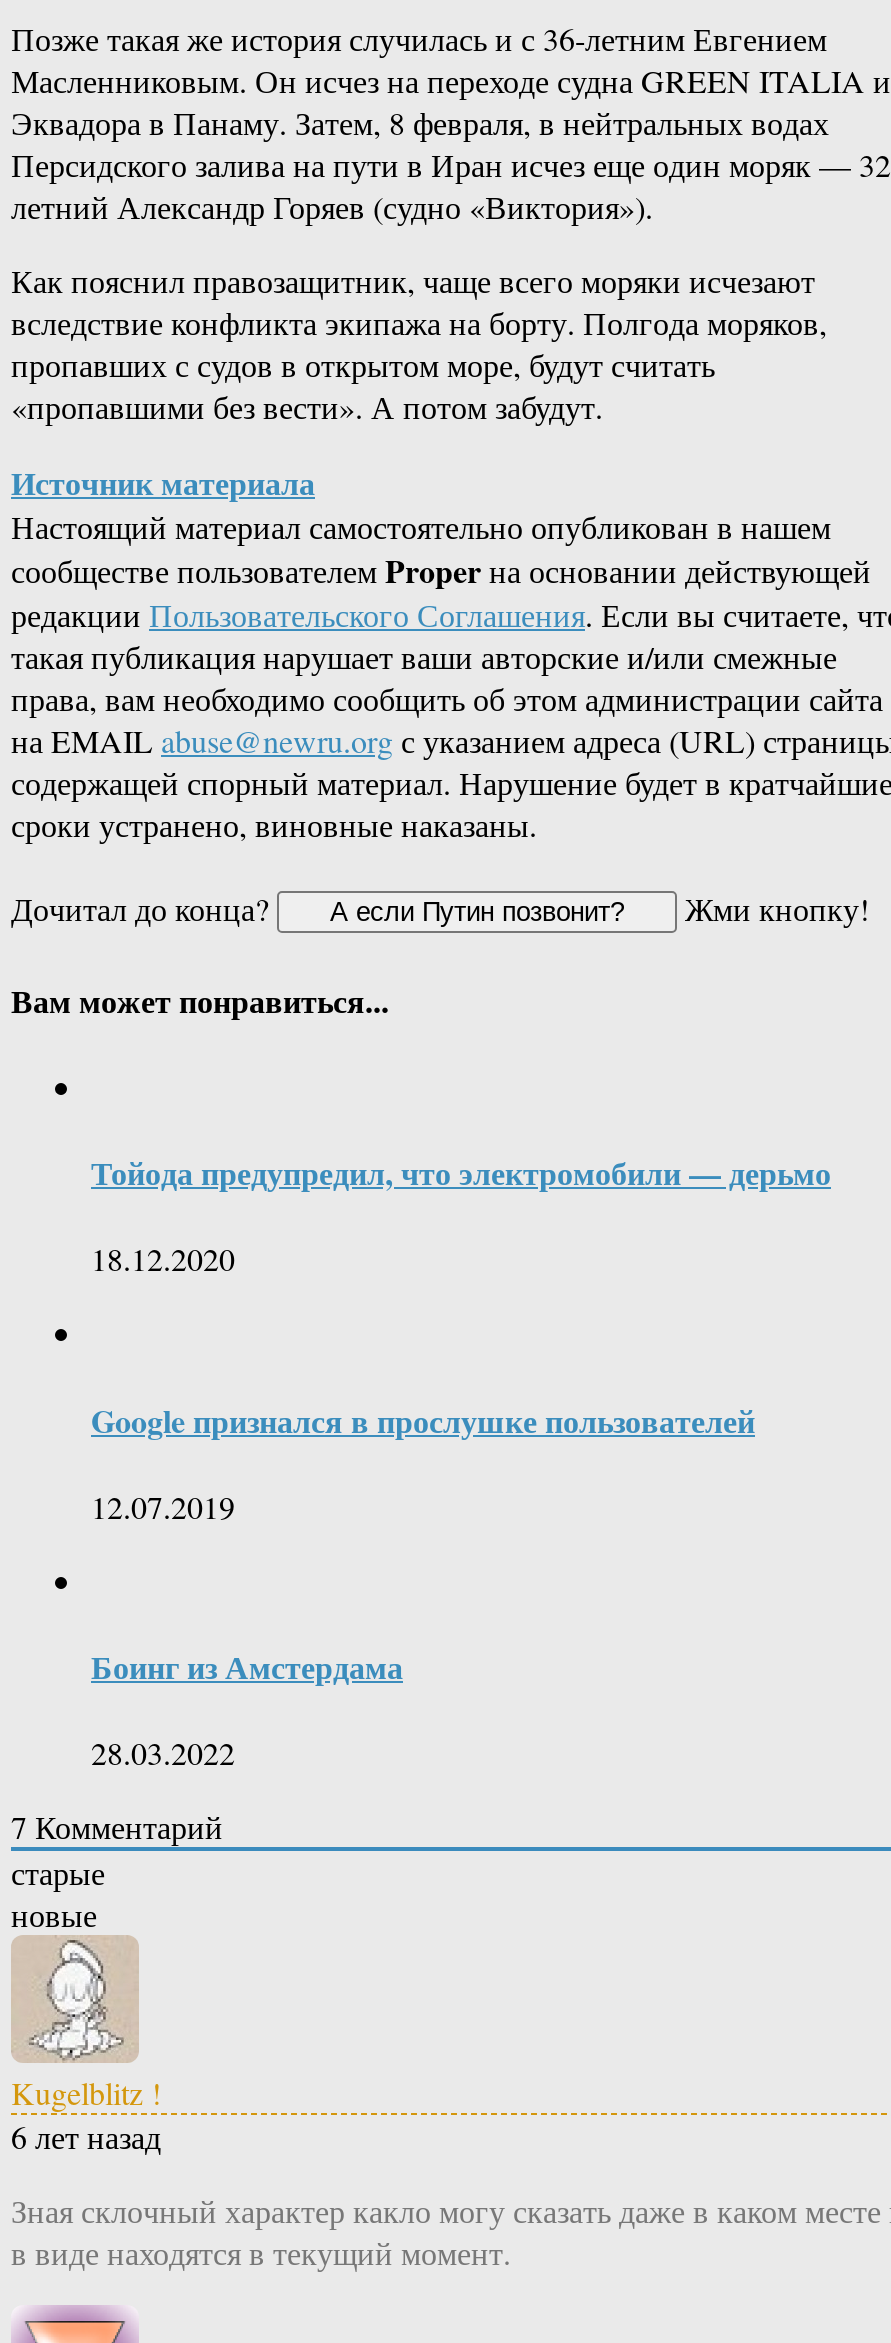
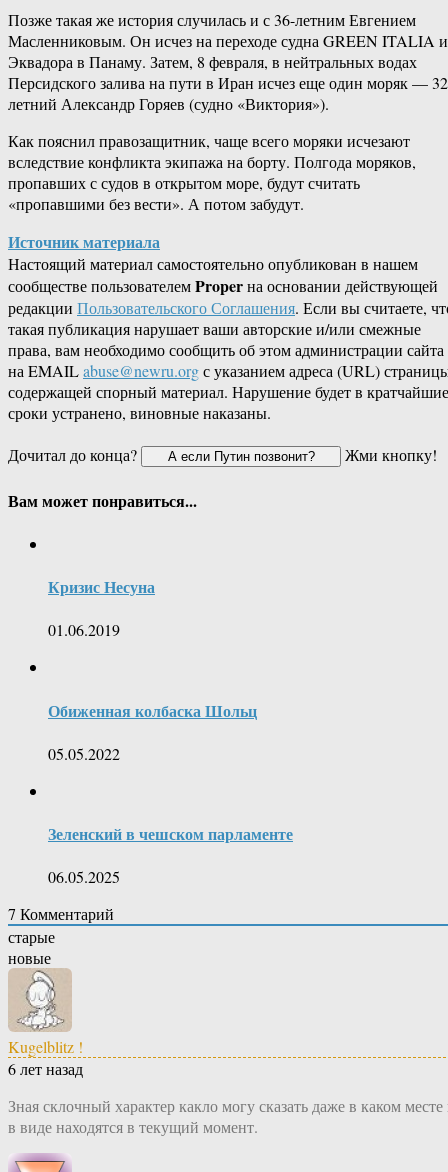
[91,1149,831,1195] Тойода предупредил, что электромобили — дерьмо -> [48,575,155,598] Кризис Несуна
[91,1238,235,1280] 18.12.2020 -> [48,619,120,640] 01.06.2019
[91,1396,755,1442] Google признался в прослушке пользователей -> [48,699,257,722] Обиженная колбаска Шольц
[91,1485,235,1527] 12.07.2019 -> [48,743,120,764] 05.05.2022
[91,1643,403,1689] Боинг из Амстердама -> [48,822,293,845] Зеленский в чешском парламенте
[91,1732,235,1774] 28.03.2022 -> [48,866,120,887] 06.05.2025

